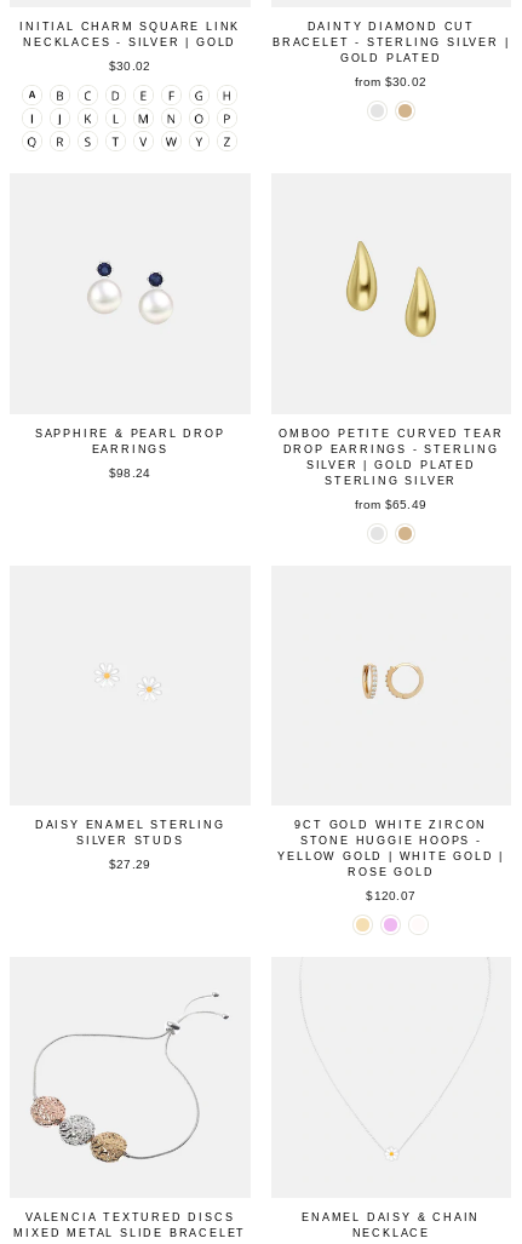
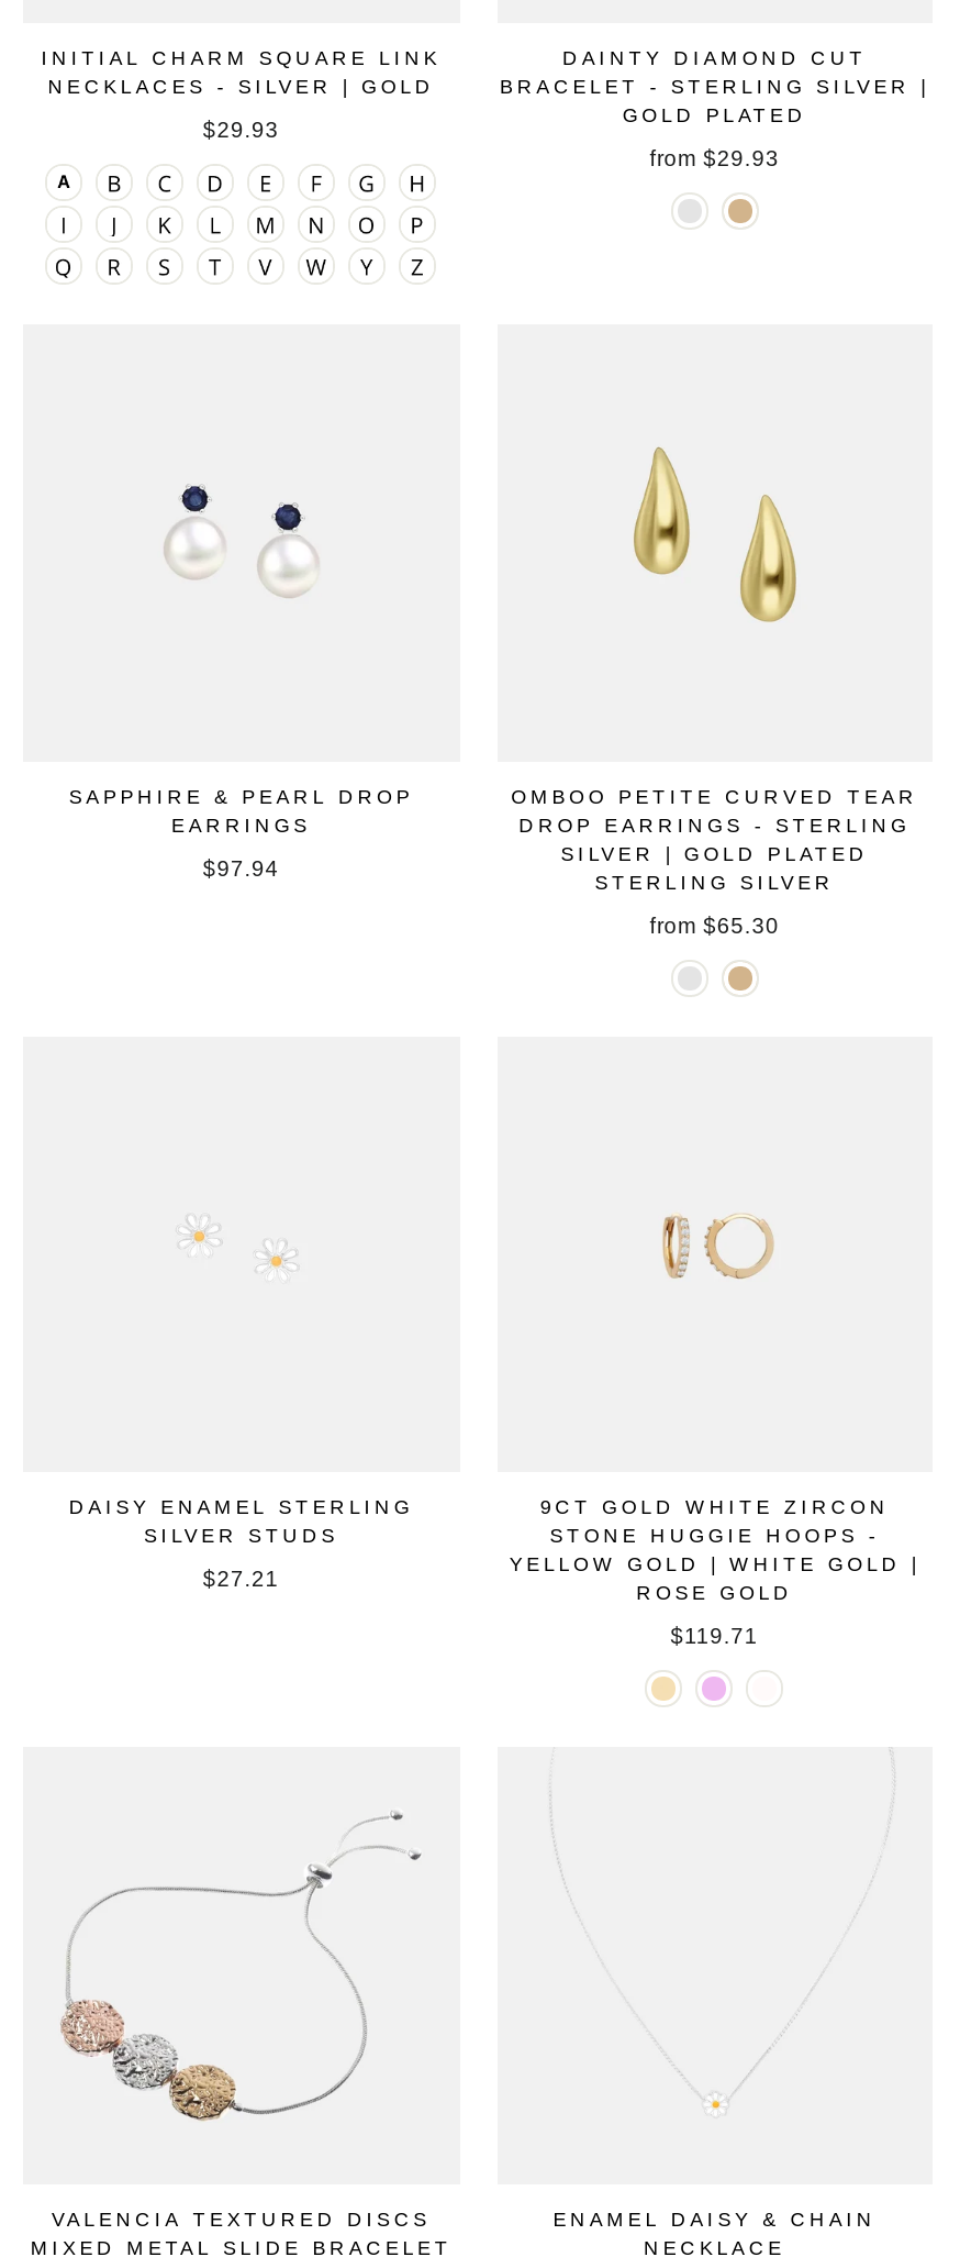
[109,59,151,73] $30.02 -> [203,118,279,142] $29.93
[355,75,427,89] from $30.02 -> [650,146,779,171] from $29.93
[109,466,151,479] $98.24 -> [203,856,279,880] $97.94
[355,497,427,511] from $65.49 -> [650,913,779,937] from $65.30
[109,858,151,871] $27.29 -> [203,1567,279,1591] $27.21
[366,889,416,903] $120.07 -> [671,1624,758,1648] $119.71

